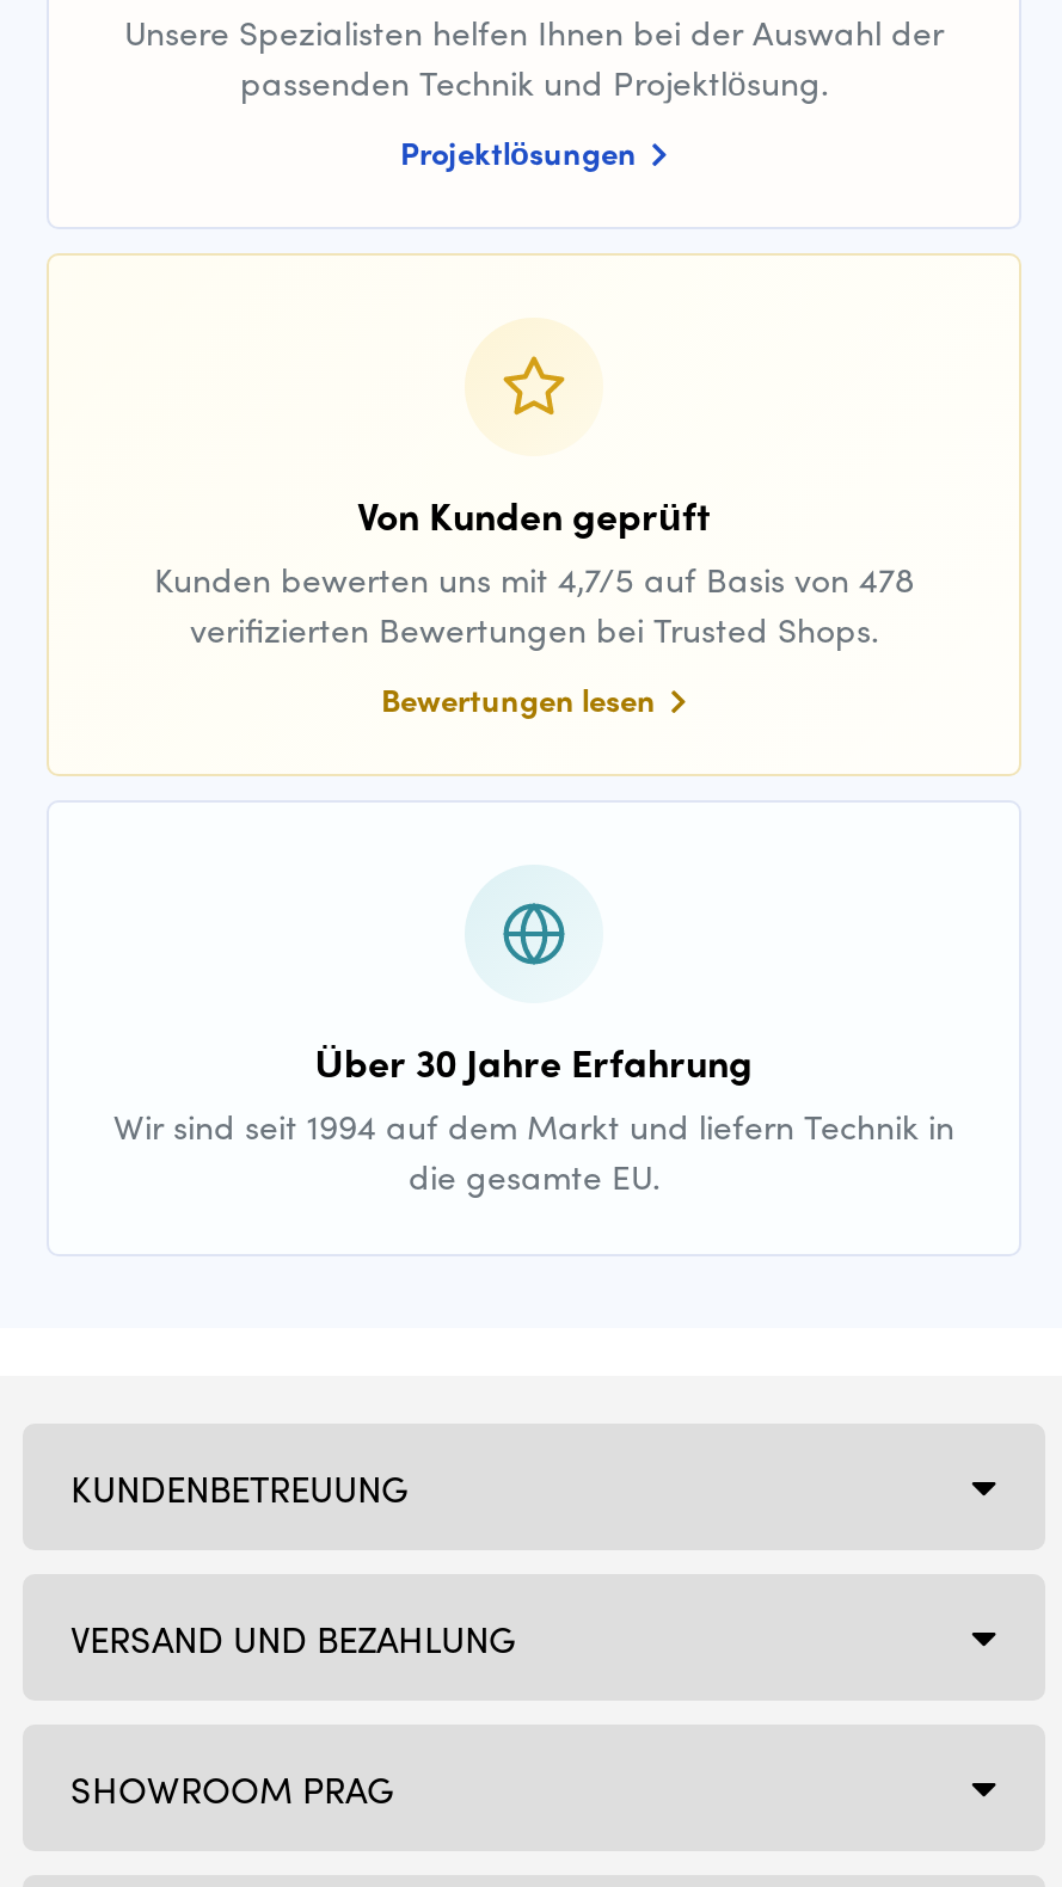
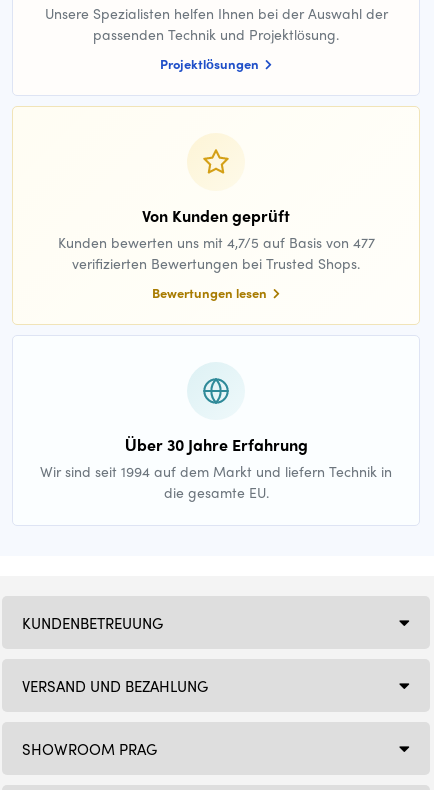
[154,554,914,602] Kunden bewerten uns mit 4,7/5 auf Basis von 478 -> [57,232,374,252] Kunden bewerten uns mit 4,7/5 auf Basis von 477

